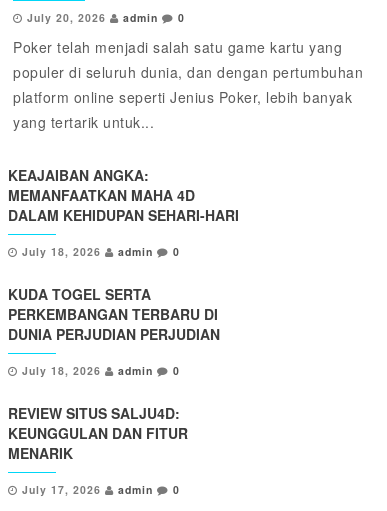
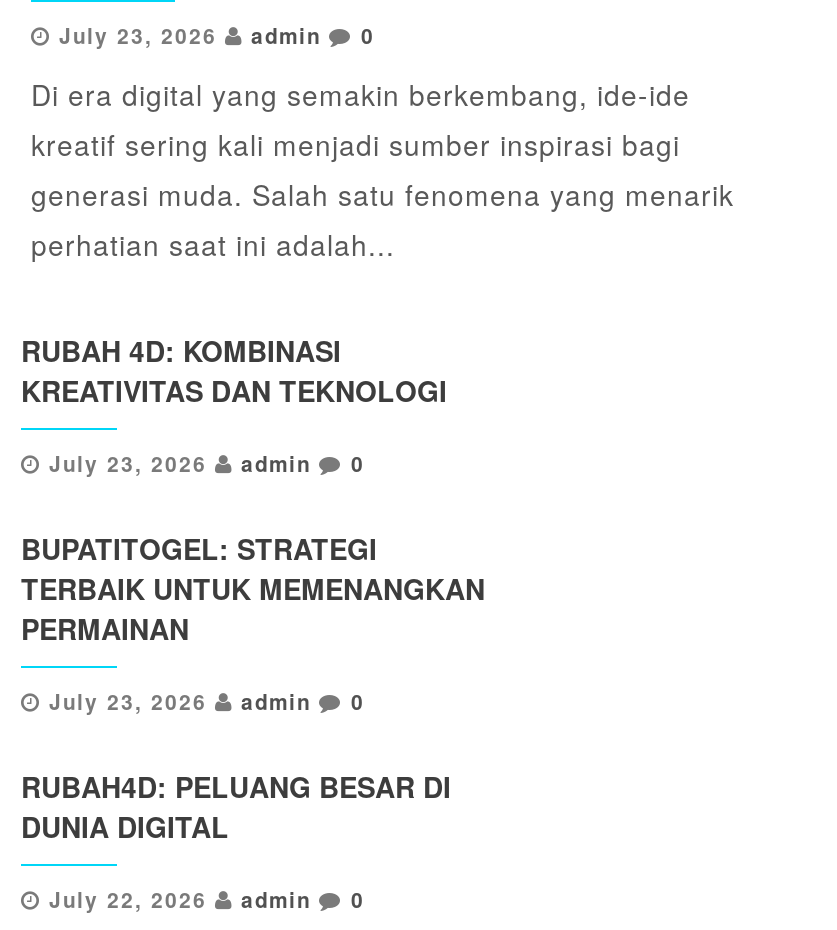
[27,10,185,25] July 20, 2026 admin 0 -> [59,20,375,50] July 23, 2026 admin 0
[13,37,363,132] Poker telah menjadi salah satu game kartu yang | populer di seluruh dunia, dan dengan pertumbuhan | platform online seperti Jenius Poker, lebih banyak | yang tertarik untuk... -> [31,74,734,264] Di era digital yang semakin berkembang, ide-ide | kreatif sering kali menjadi sumber inspirasi bagi | generasi muda. Salah satu fenomena yang menarik | perhatian saat ini adalah...
[8,165,239,225] KEAJAIBAN ANGKA: | MEMANFAATKAN MAHA 4D | DALAM KEHIDUPAN SEHARI-HARI -> [21,330,447,410] RUBAH 4D: KOMBINASI | KREATIVITAS DAN TEKNOLOGI
[22,244,180,259] July 18, 2026 admin 0 -> [49,448,365,478] July 23, 2026 admin 0
[8,284,220,344] KUDA TOGEL SERTA | PERKEMBANGAN TERBARU DI | DUNIA PERJUDIAN PERJUDIAN -> [21,528,485,648] BUPATITOGEL: STRATEGI | TERBAIK UNTUK MEMENANGKAN | PERMAINAN
[22,363,180,378] July 18, 2026 admin 0 -> [49,686,365,716] July 23, 2026 admin 0
[8,403,188,463] REVIEW SITUS SALJU4D: | KEUNGGULAN DAN FITUR | MENARIK -> [21,766,451,846] RUBAH4D: PELUANG BESAR DI | DUNIA DIGITAL
[22,482,180,497] July 17, 2026 admin 0 -> [49,884,365,914] July 22, 2026 admin 0

